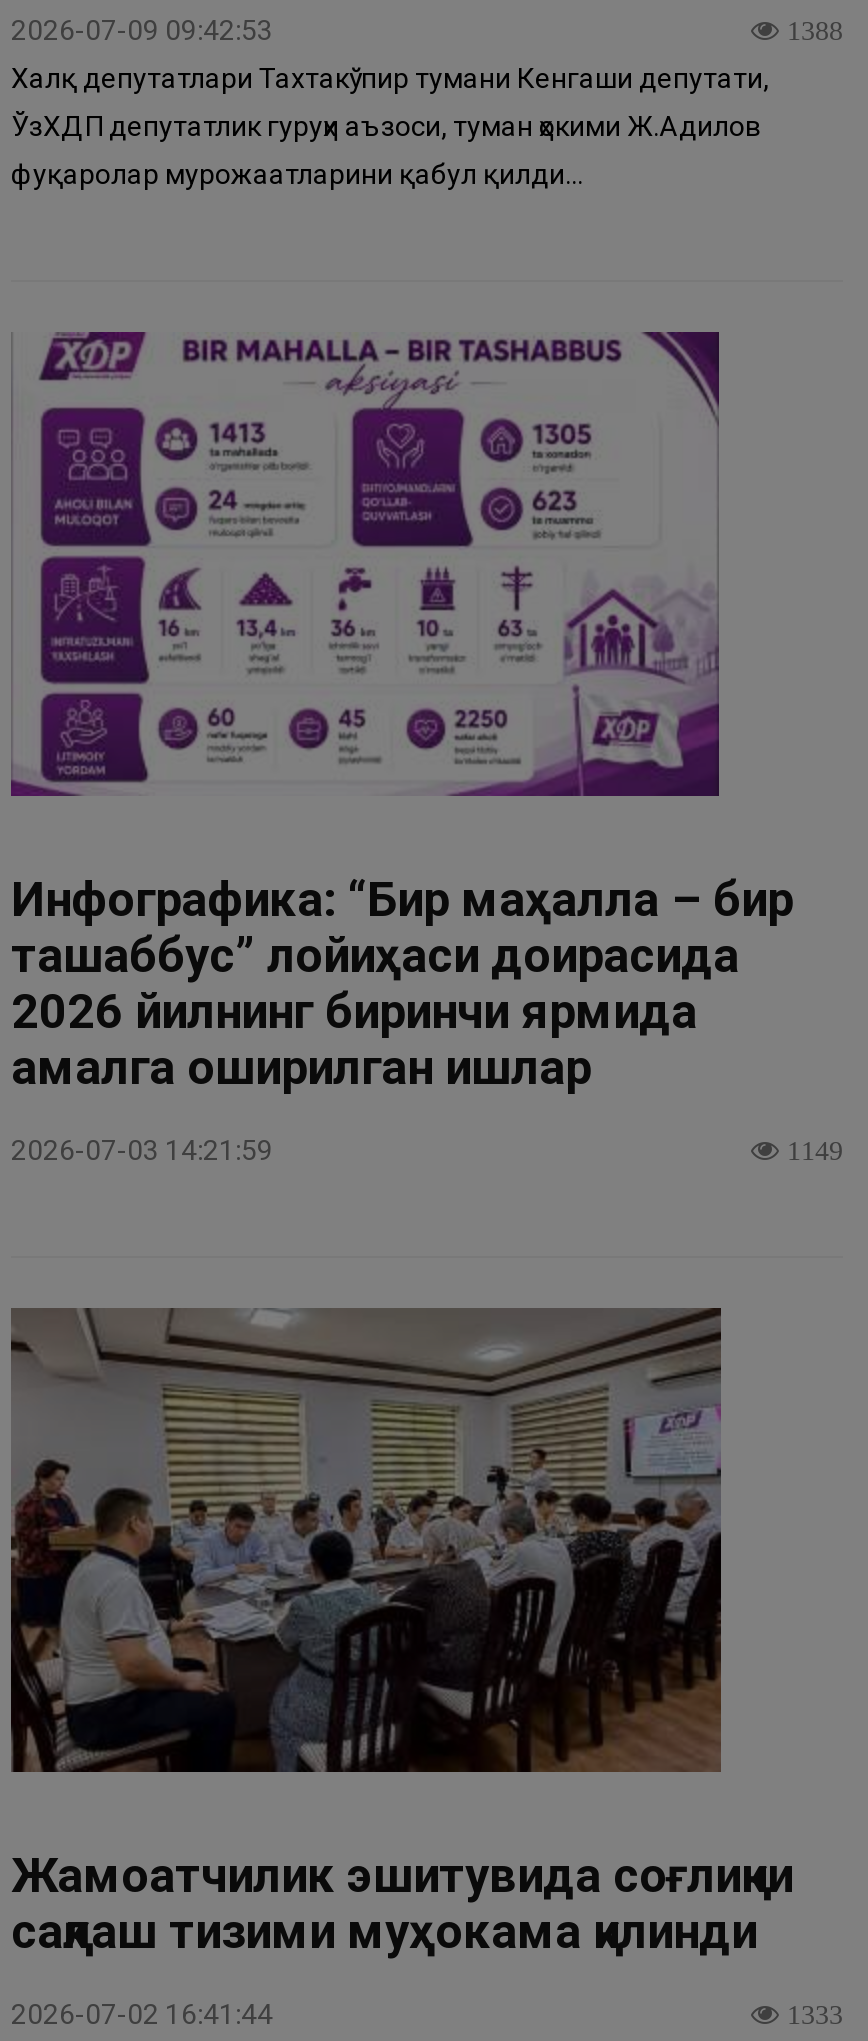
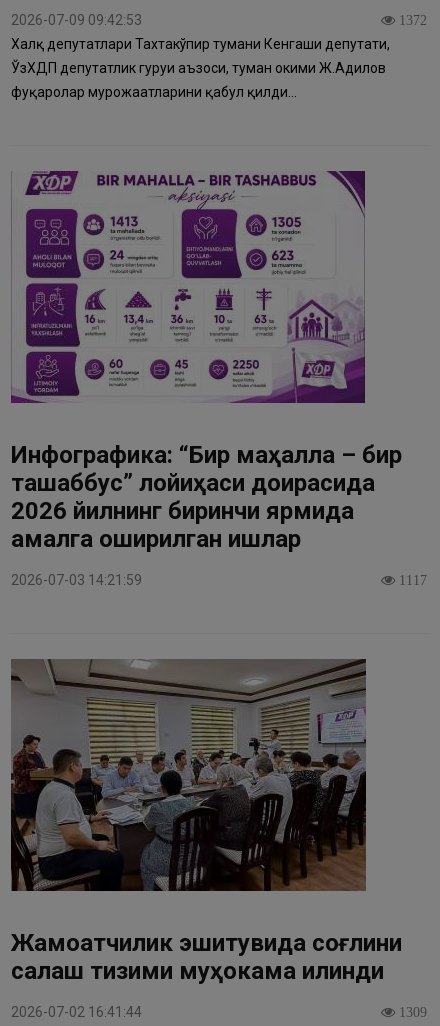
[779,16,843,44] 1388 -> [395,13,427,27] 1372
[779,1136,843,1164] 1149 -> [395,573,427,587] 1117
[779,2000,843,2028] 1333 -> [395,1005,427,1019] 1309

